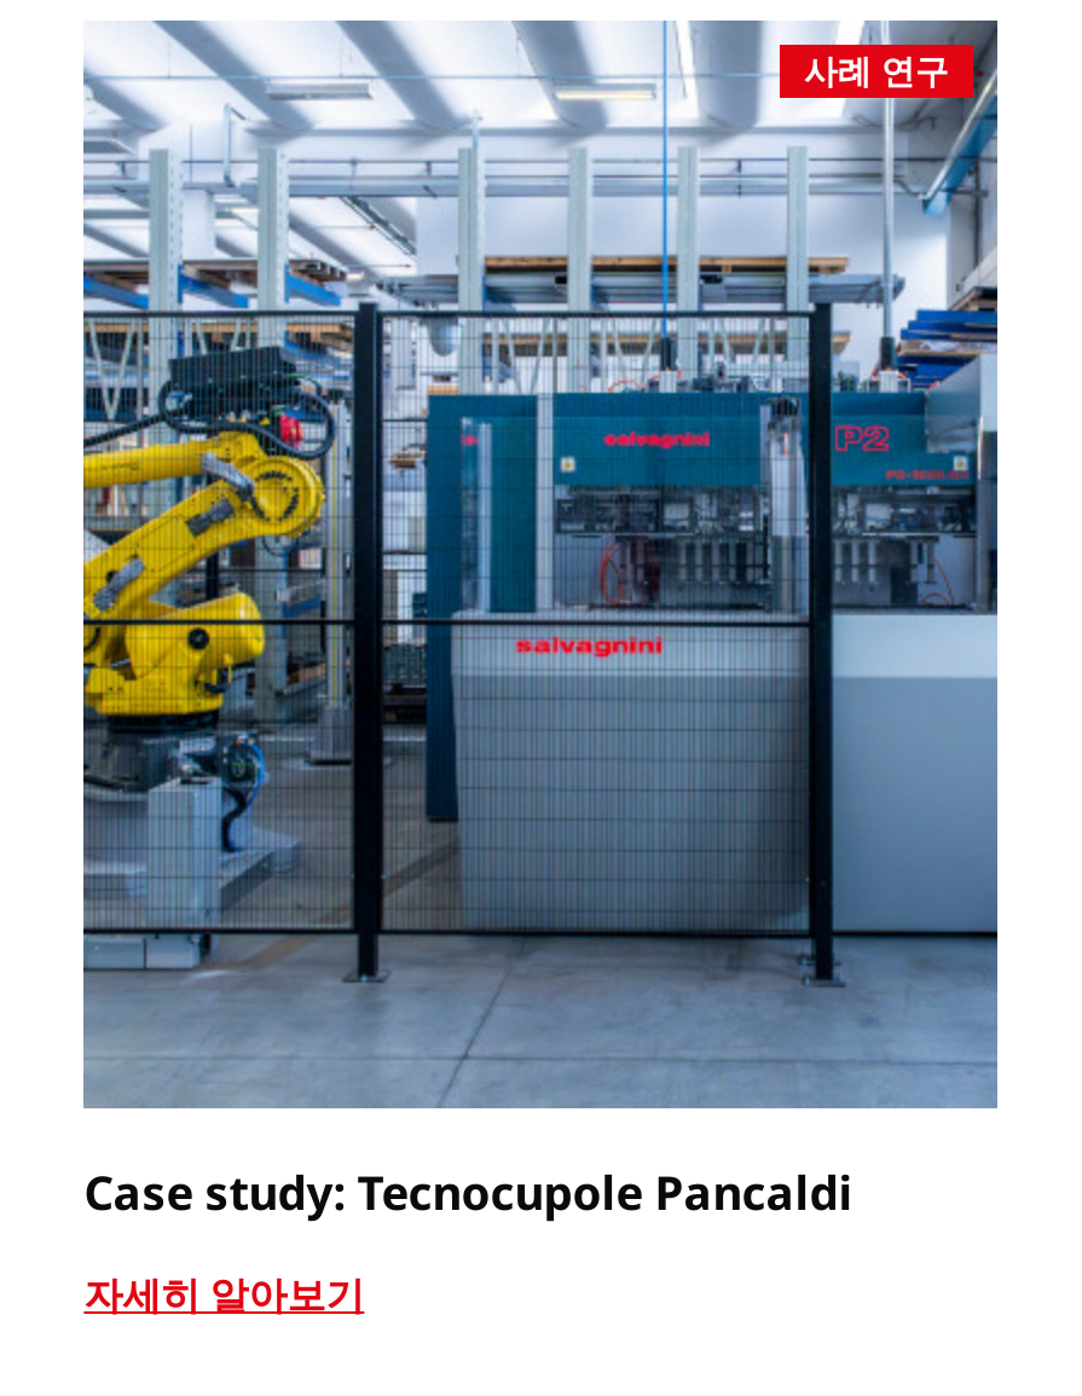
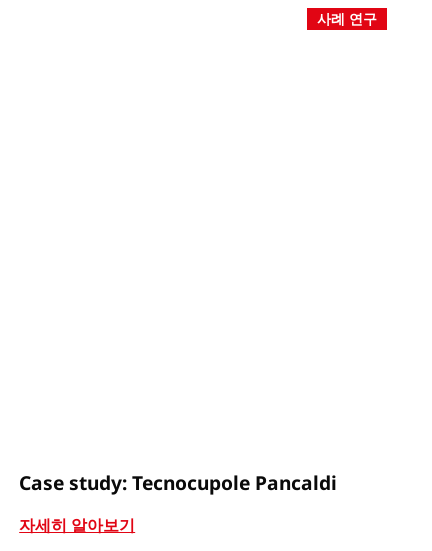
[81,18,1000,1111] [image] -> none

